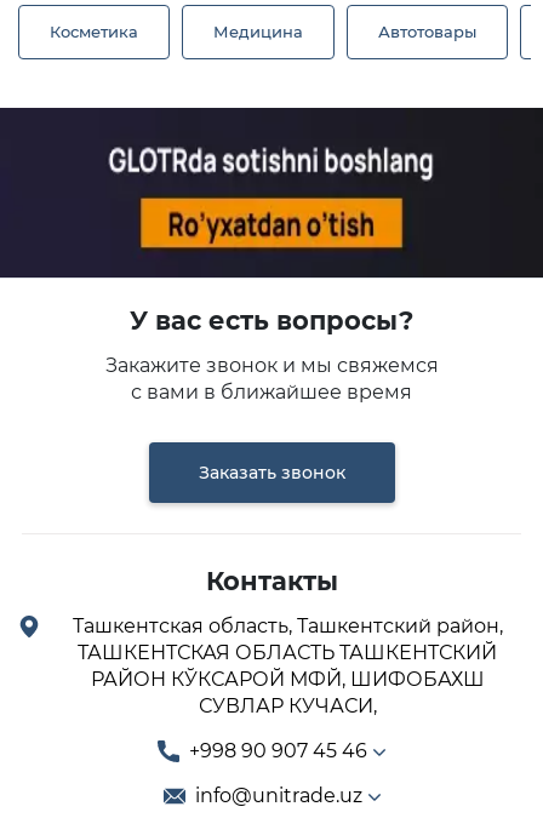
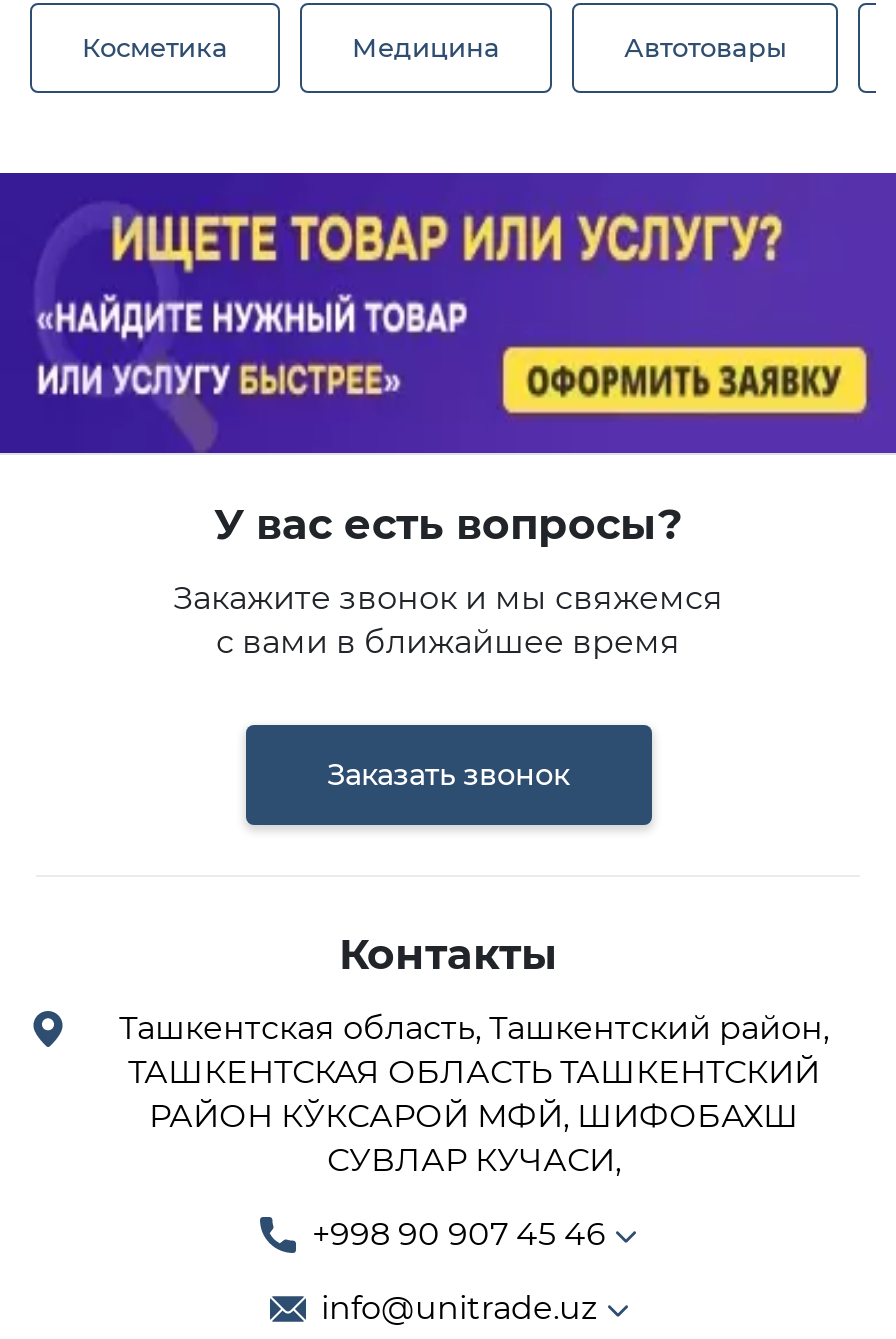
[4,107,539,279] [image] -> [6,171,890,455] [image]

